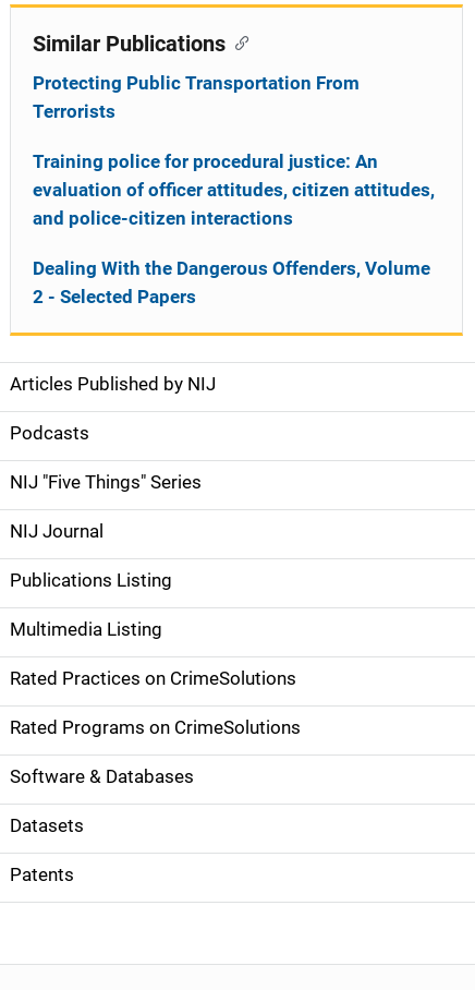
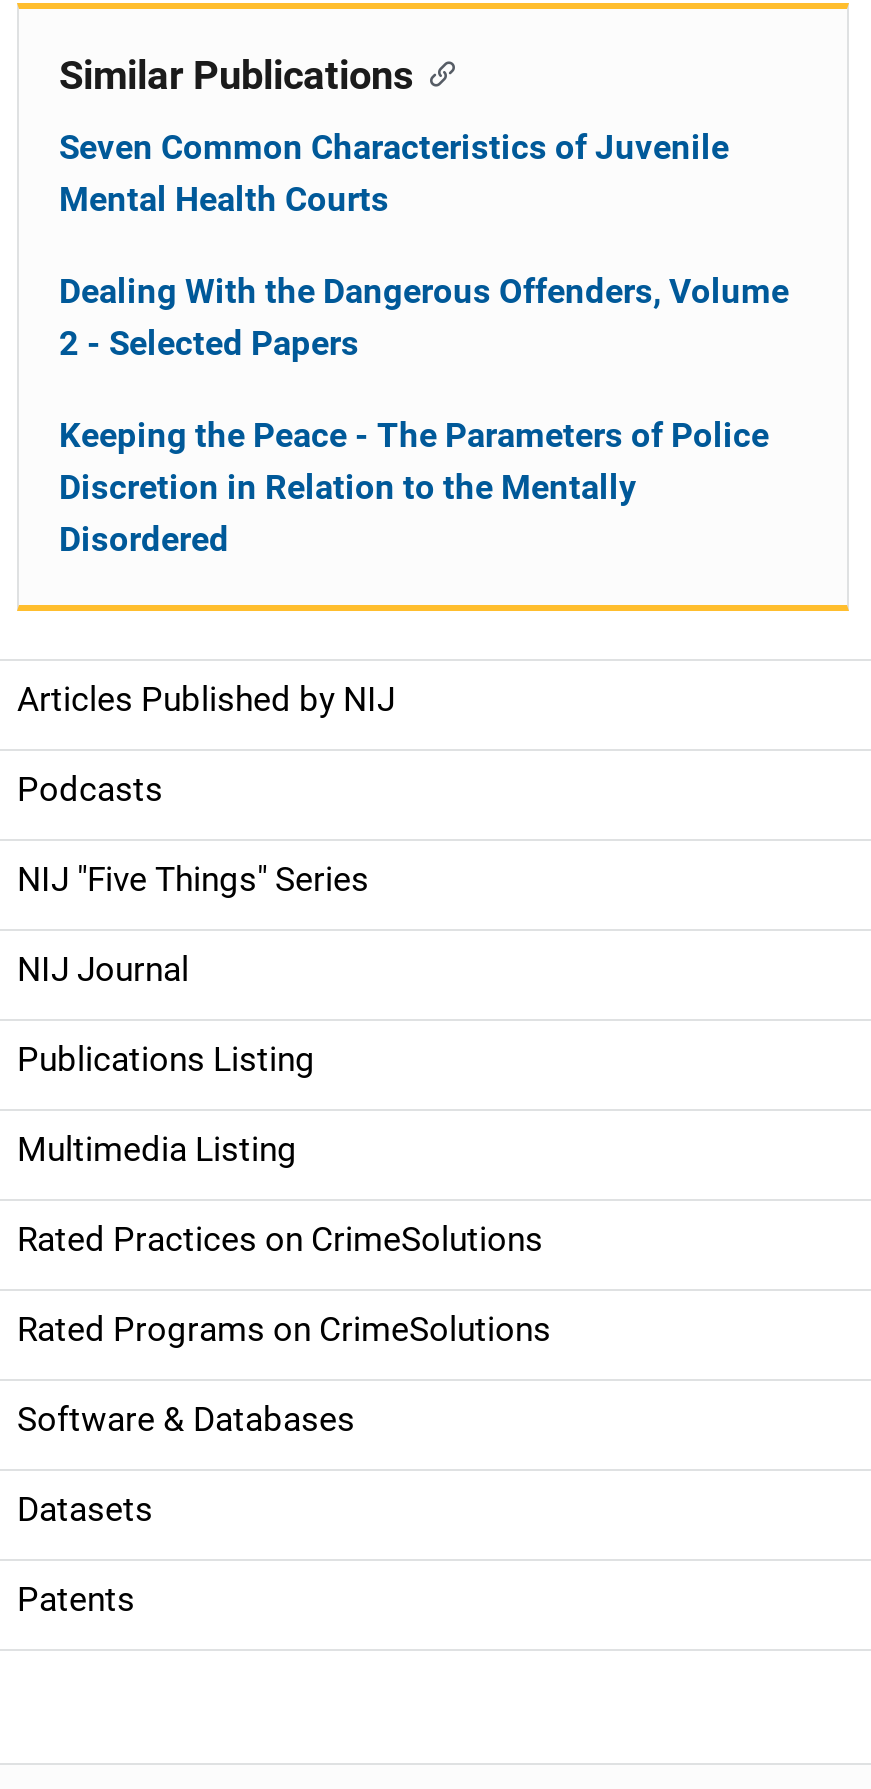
[33,72,435,229] Protecting Public Transportation From | Terrorists | Training police for procedural justice: An | evaluation of officer attitudes, citizen attitudes, | and police-citizen interactions -> [59,127,729,219] Seven Common Characteristics of Juvenile | Mental Health Courts
moved [33,257,430,307] -> [59,271,789,363]: Dealing With the Dangerous Offenders, Volume | 2 - Selected Papers
none -> [59,415,769,559] Keeping the Peace - The Parameters of Police | Discretion in Relation to the Mentally | Disordered

